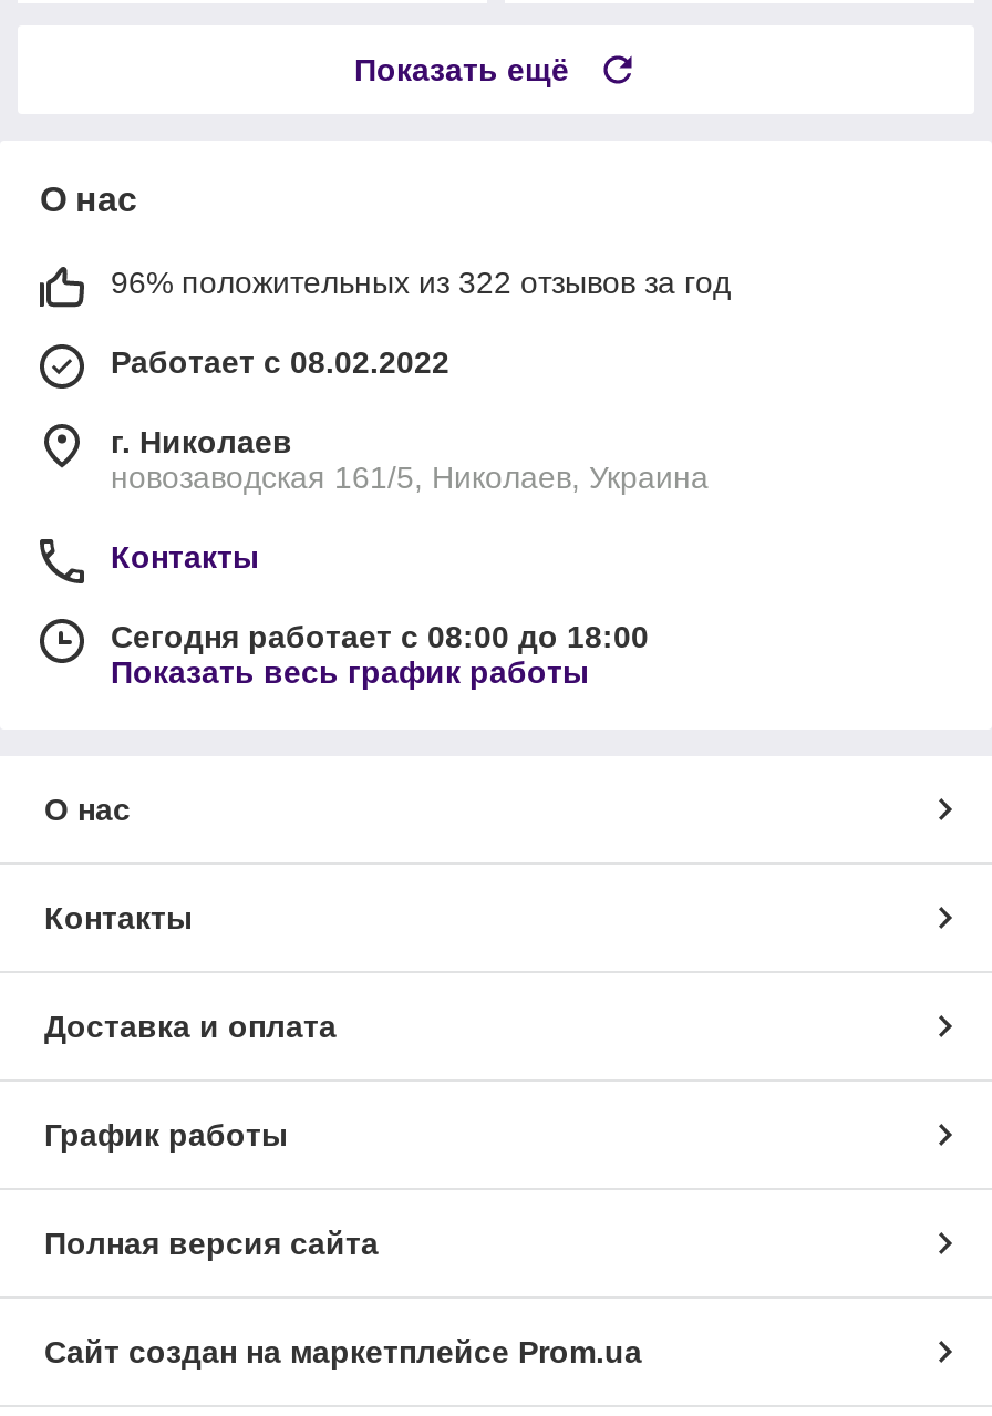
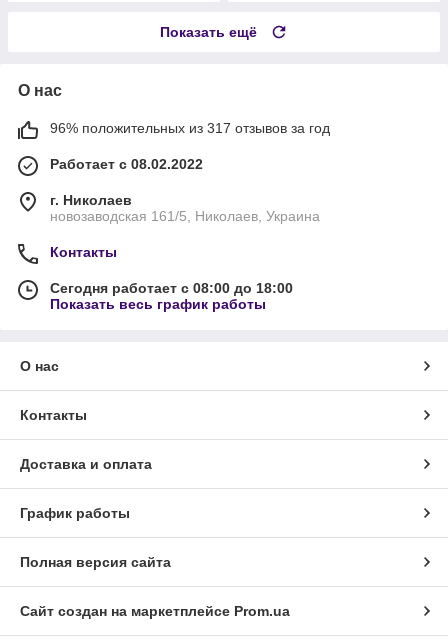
[111,264,731,300] 96% положительных из 322 отзывов за год -> [50,120,330,136] 96% положительных из 317 отзывов за год

